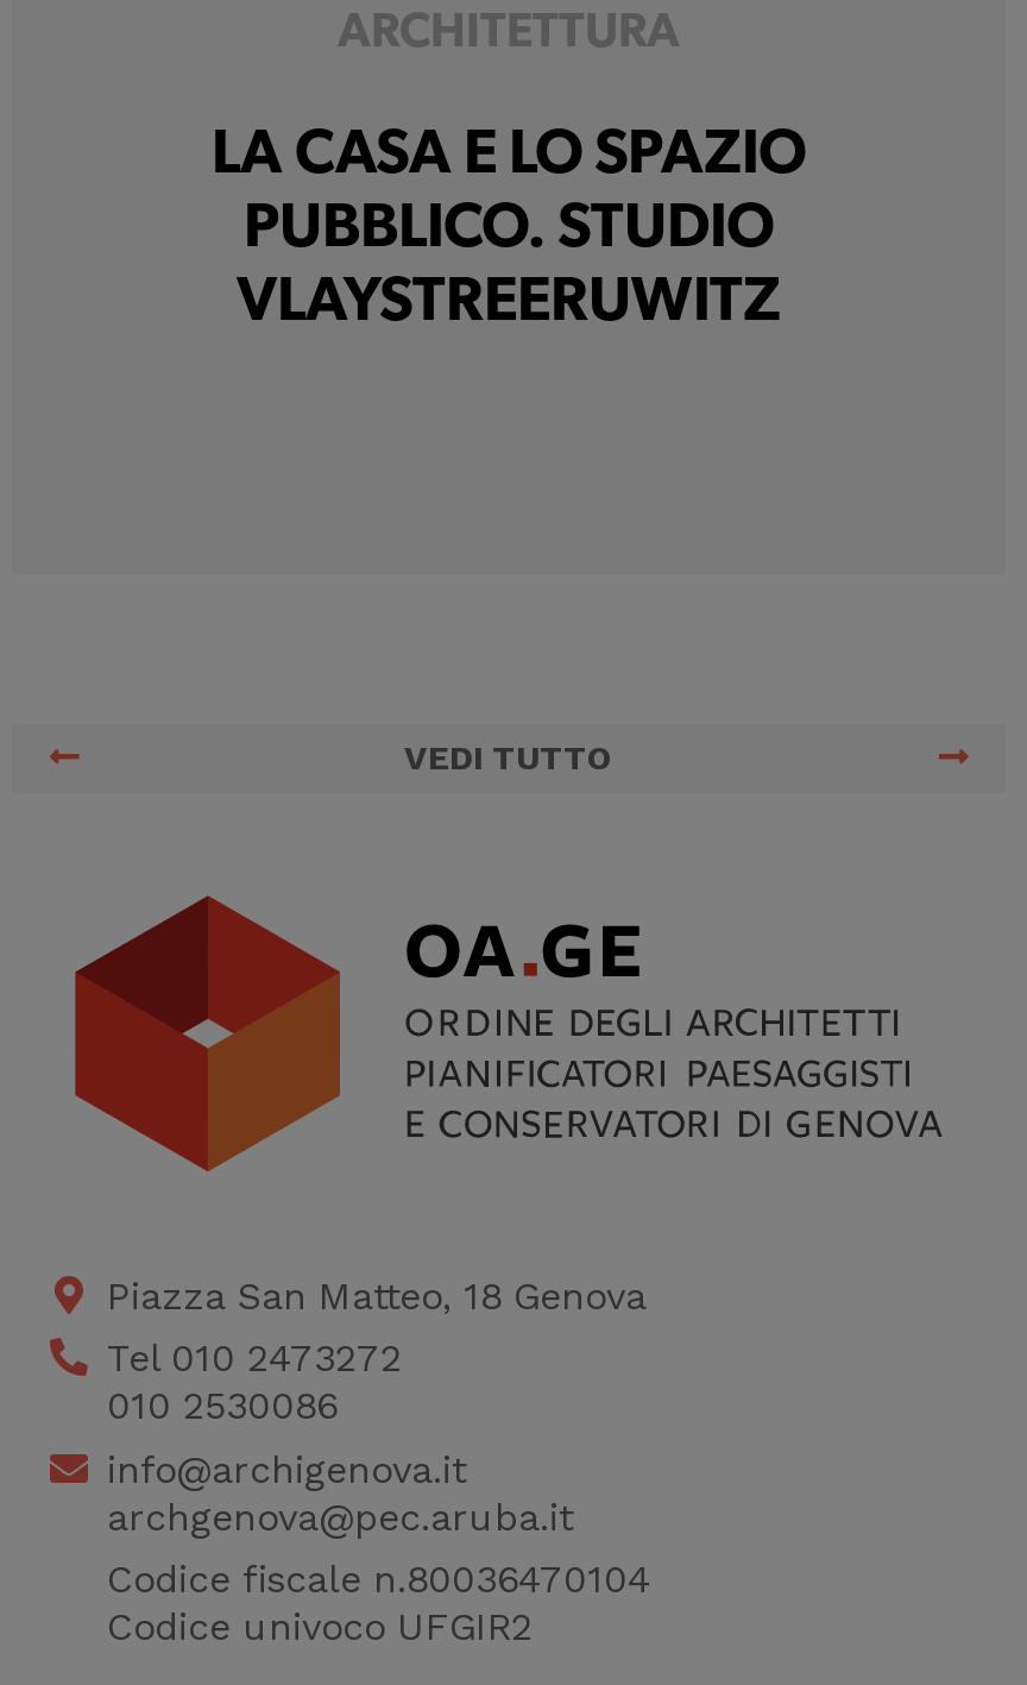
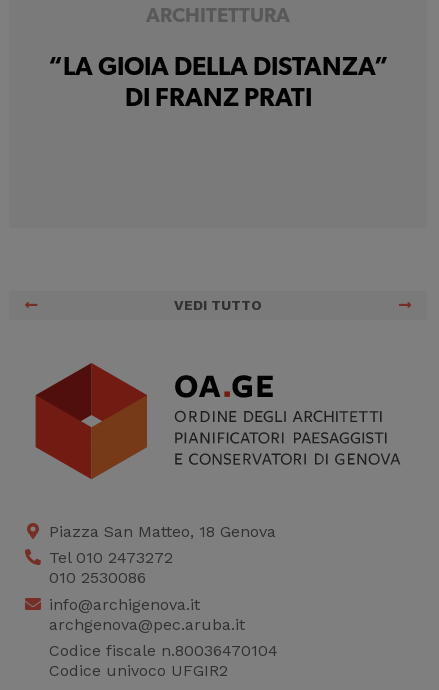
[212,125,806,337] LA CASA E LO SPAZIO | PUBBLICO. STUDIO | VLAYSTREERUWITZ -> [47,55,388,113] “LA GIOIA DELLA DISTANZA” | DI FRANZ PRATI

